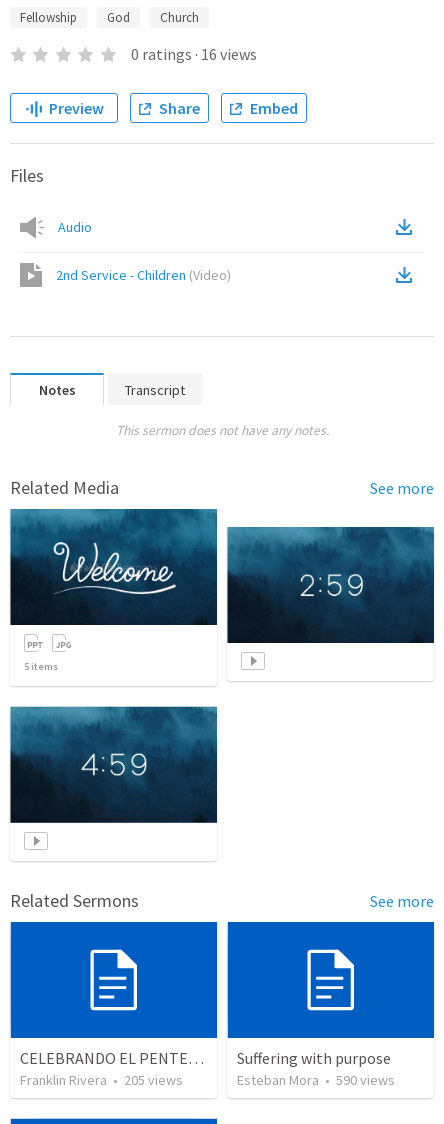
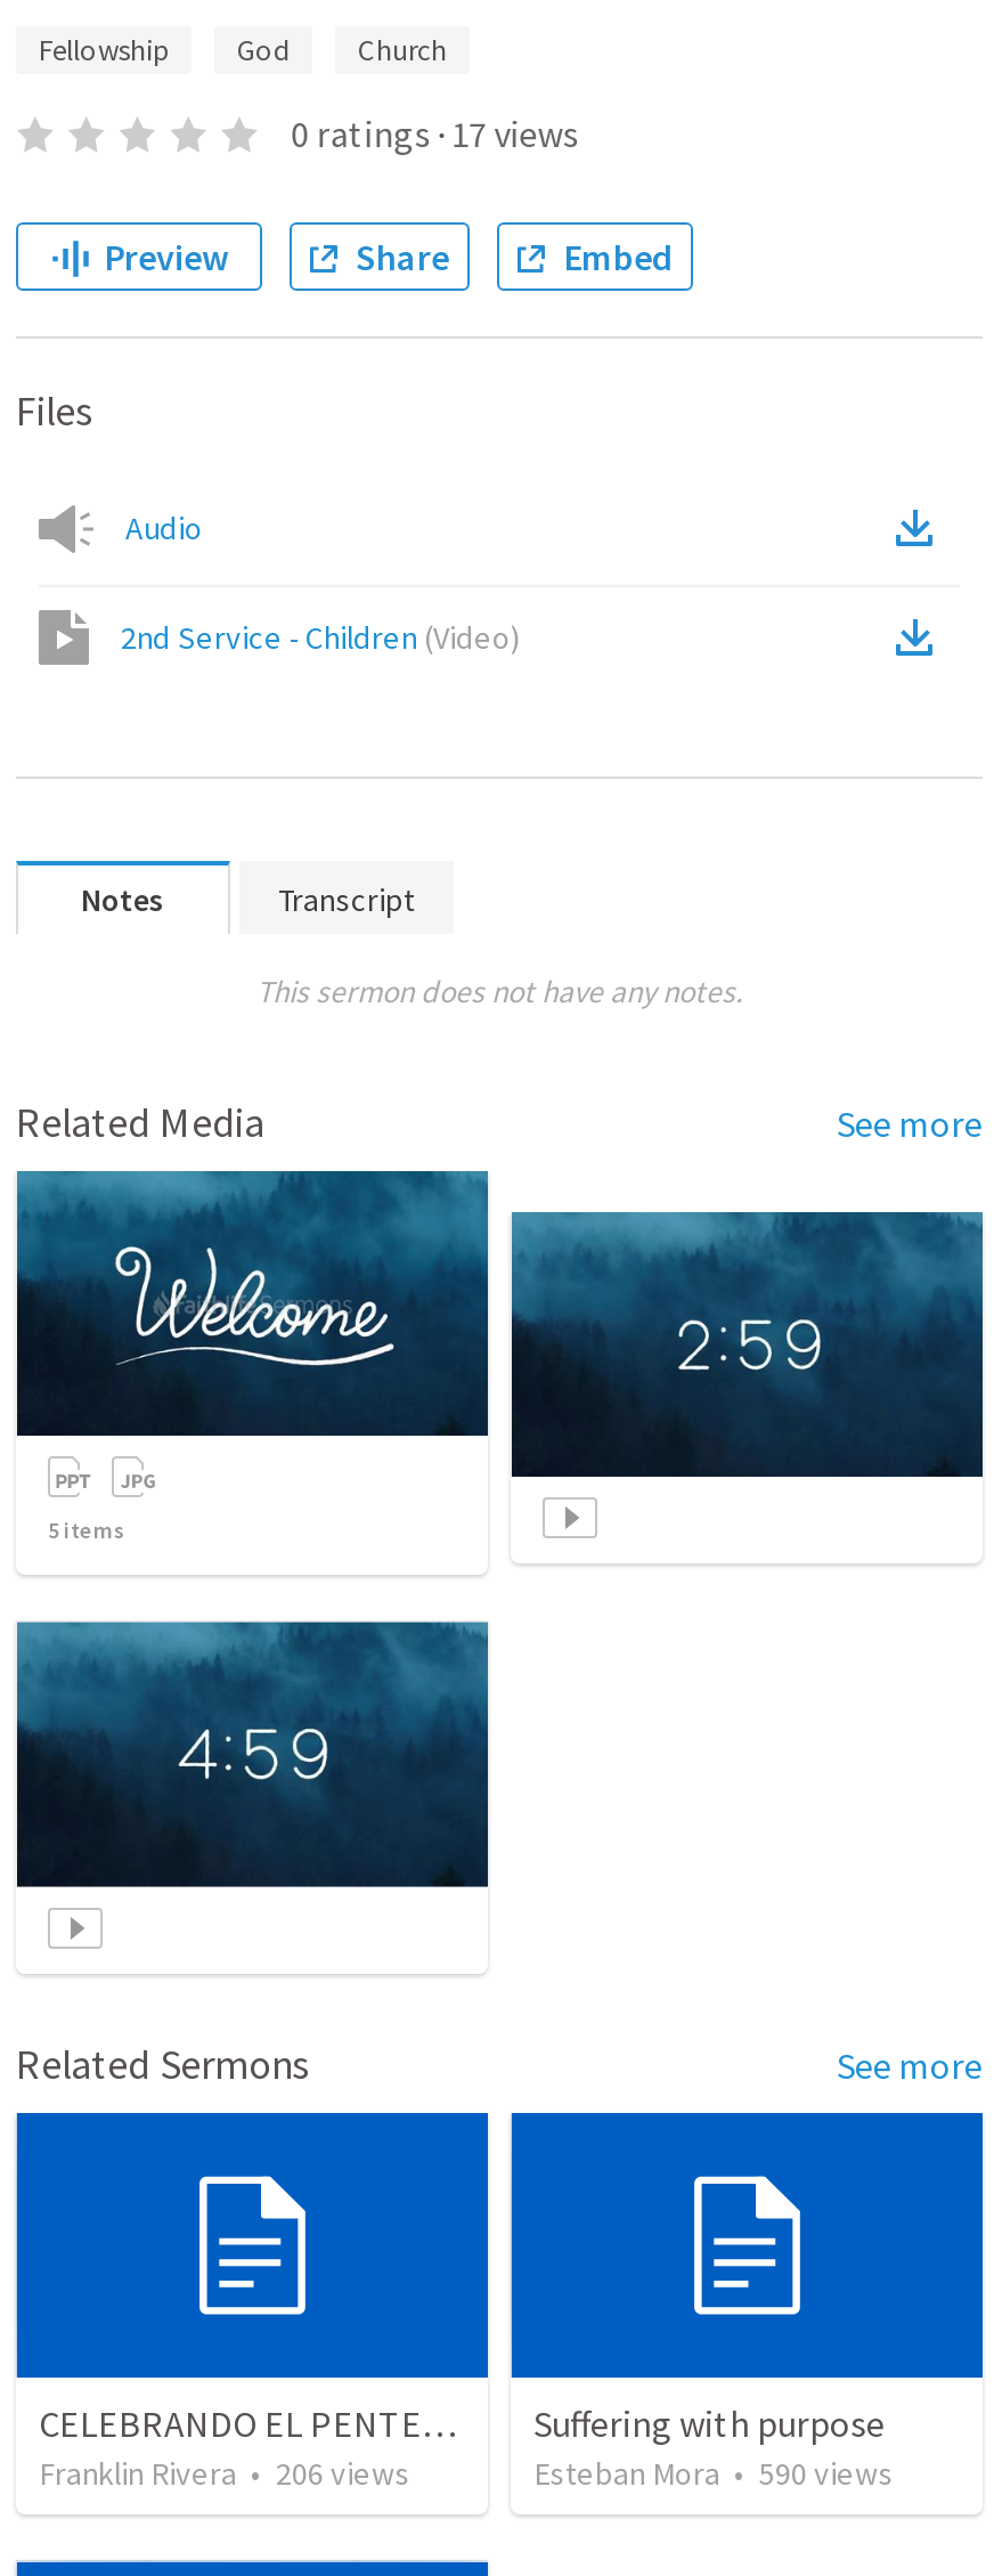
[131,44,257,64] 0 ratings · 16 views -> [291,111,578,156] 0 ratings · 17 views
[20,1071,183,1089] Franklin Rivera • 205 views -> [39,2454,410,2495] Franklin Rivera • 206 views

